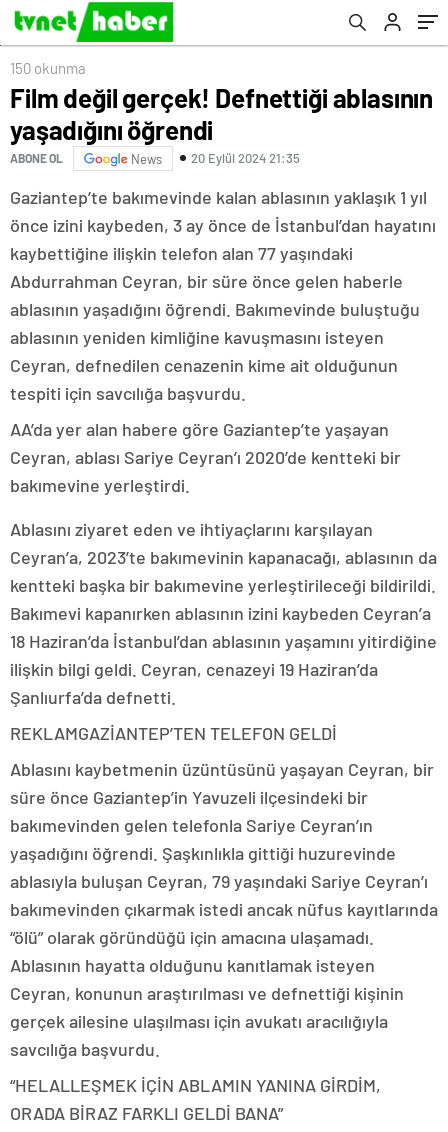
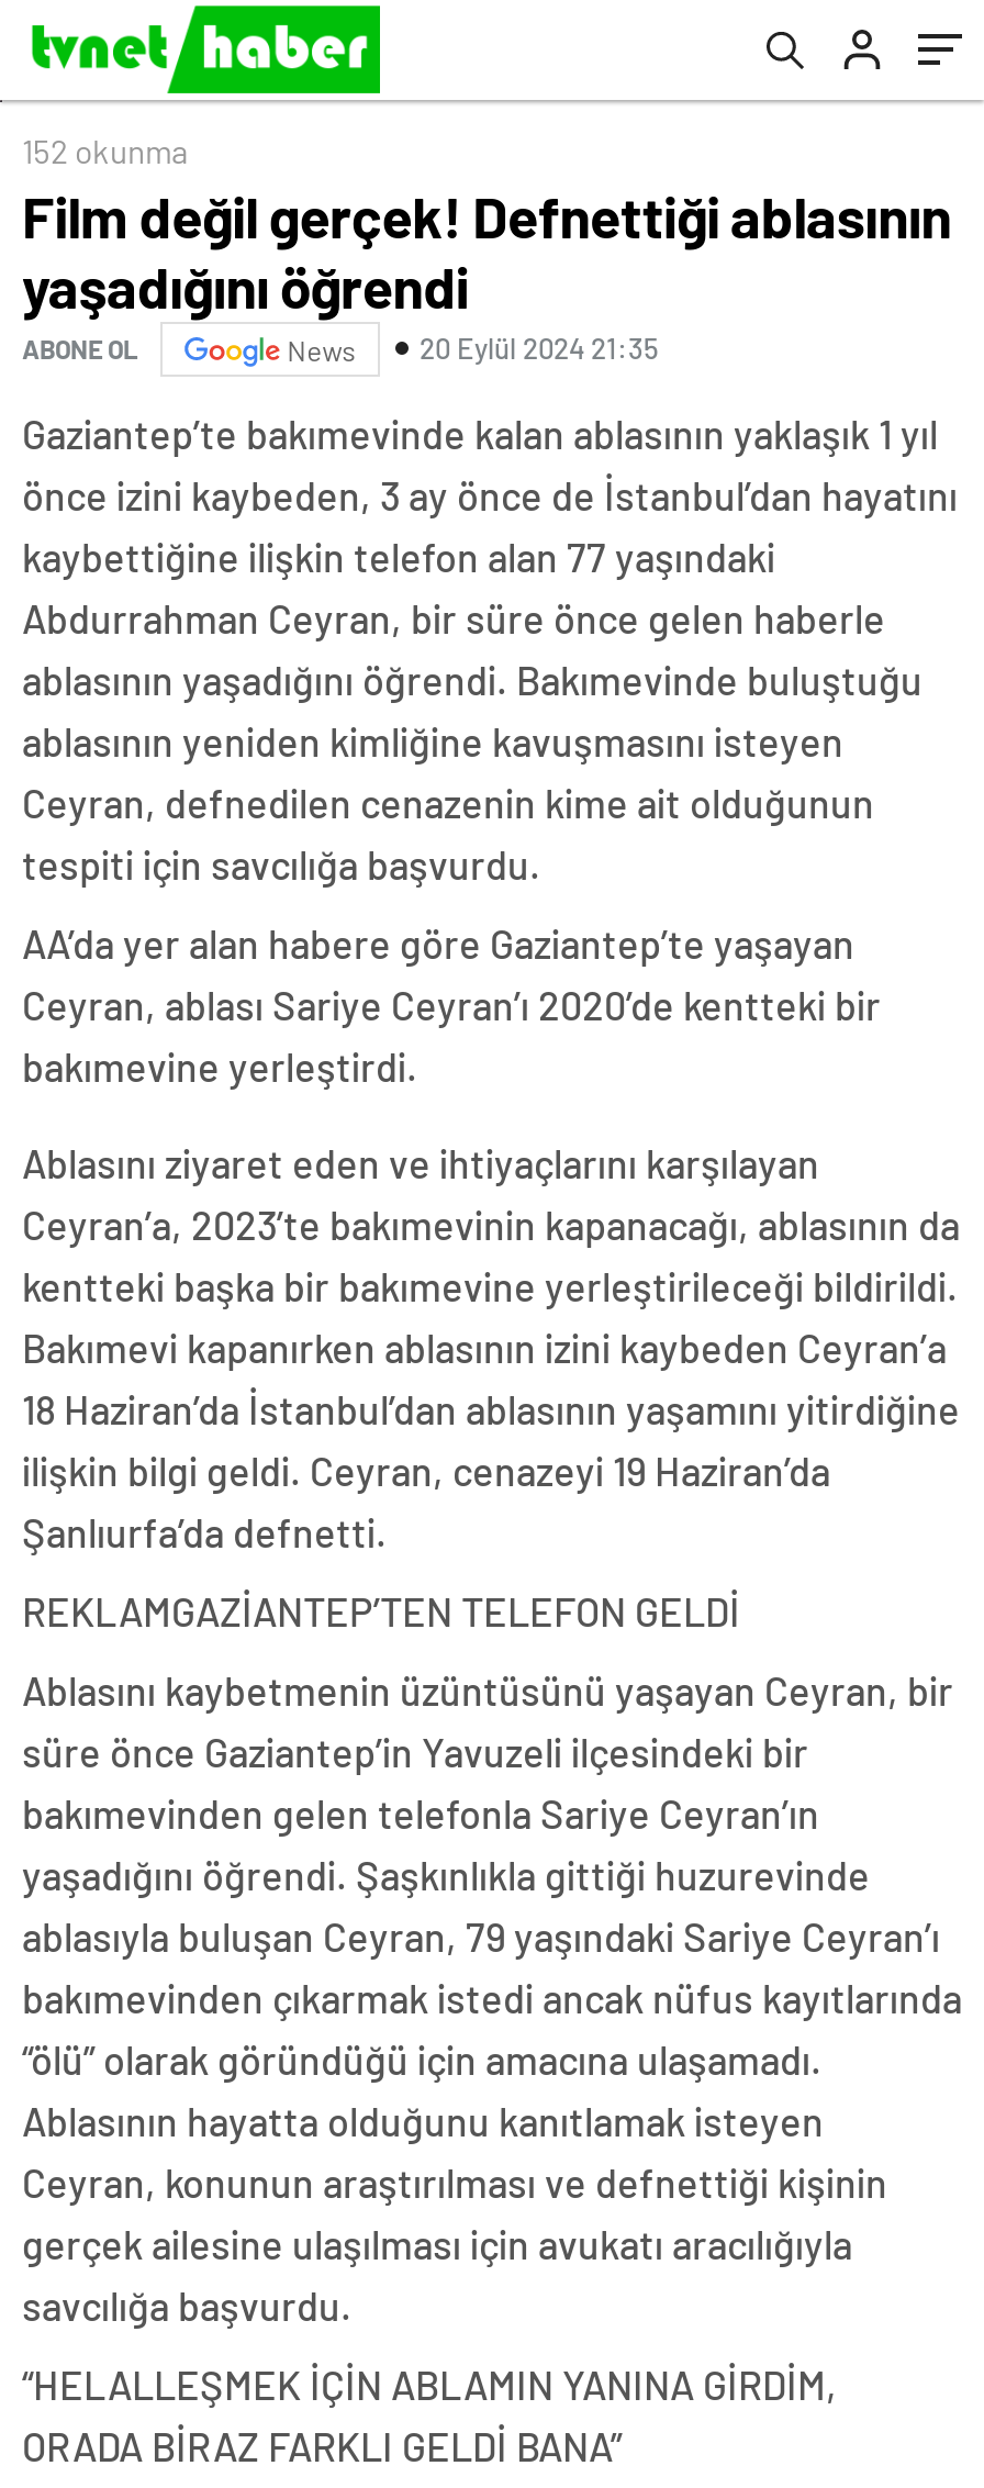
[10,58,86,76] 150 okunma -> [22,130,189,169] 152 okunma

